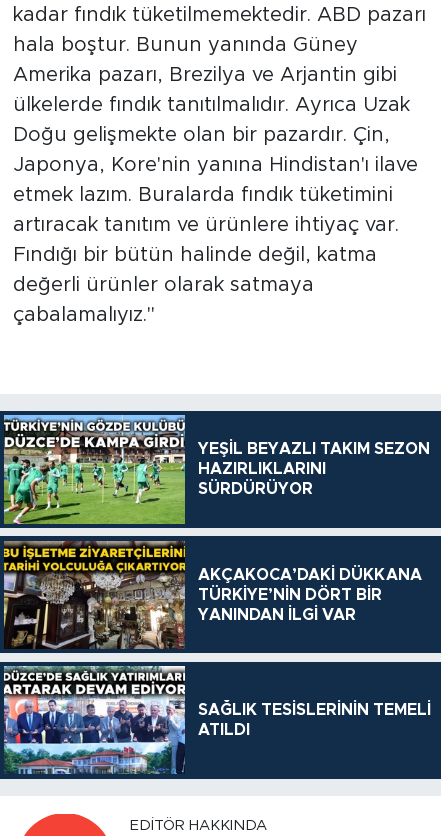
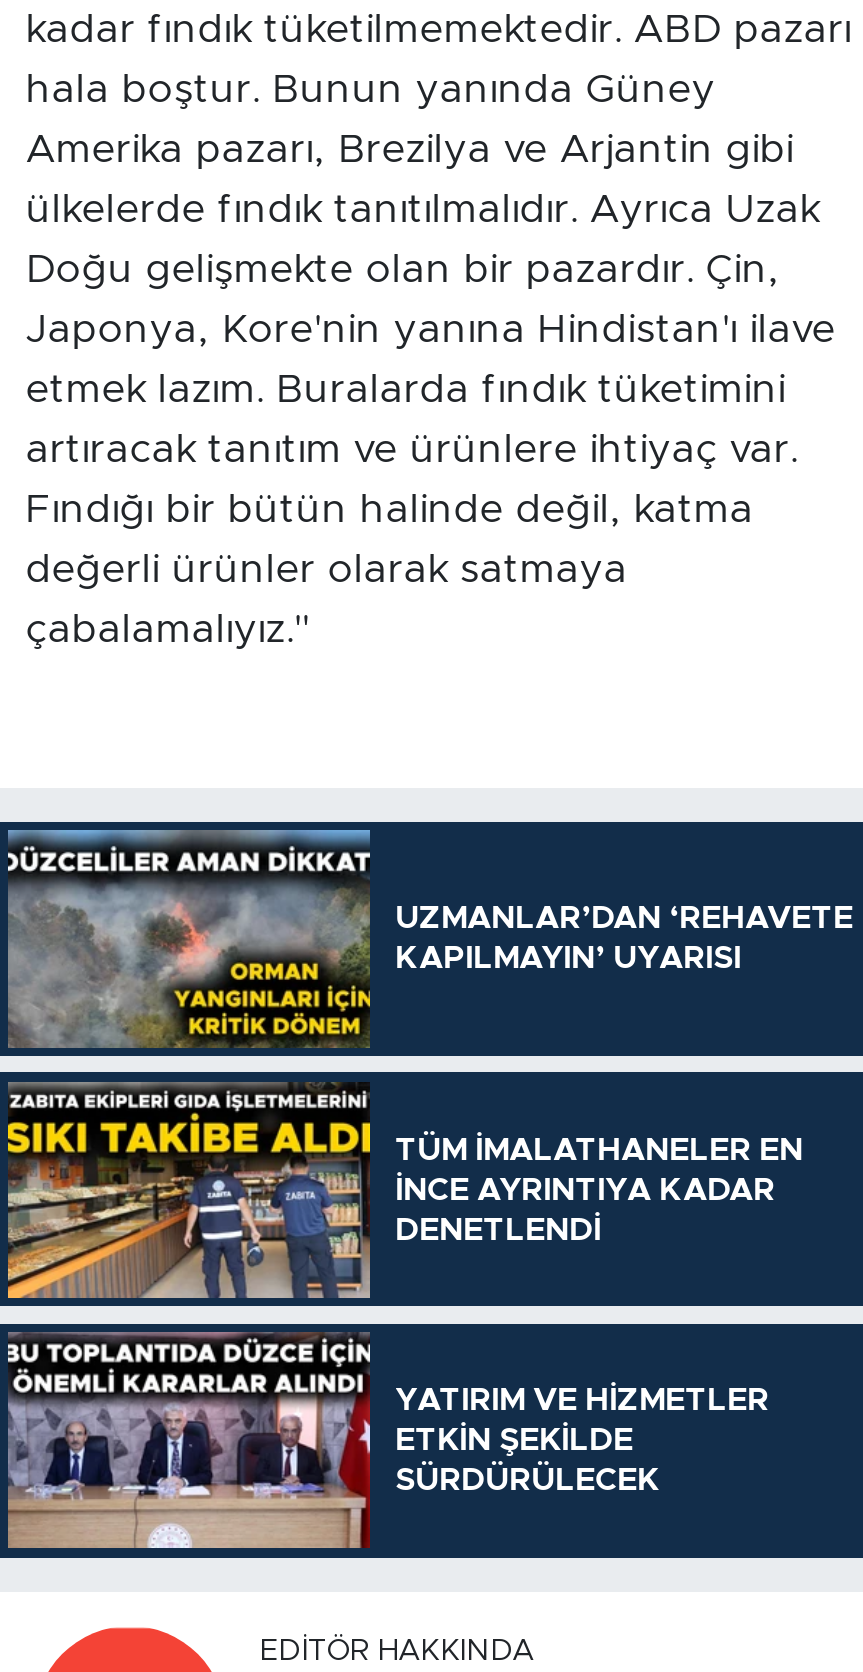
[3,414,430,525] [image] | YEŞİL BEYAZLI TAKIM SEZON | HAZIRLIKLARINI | SÜRDÜRÜYOR -> [6,830,853,1048] [image] | UZMANLAR’DAN ‘REHAVETE | KAPILMAYIN’ UYARISI
[3,540,422,649] [image] | AKÇAKOCA’DAKİ DÜKKANA | TÜRKİYE’NİN DÖRT BİR | YANINDAN İLGİ VAR -> [6,1082,803,1300] [image] | TÜM İMALATHANELER EN | İNCE AYRINTIYA KADAR | DENETLENDİ
[3,665,431,775] [image] | SAĞLIK TESİSLERİNİN TEMELİ | ATILDI -> [6,1332,769,1550] [image] | YATIRIM VE HİZMETLER | ETKİN ŞEKİLDE | SÜRDÜRÜLECEK

